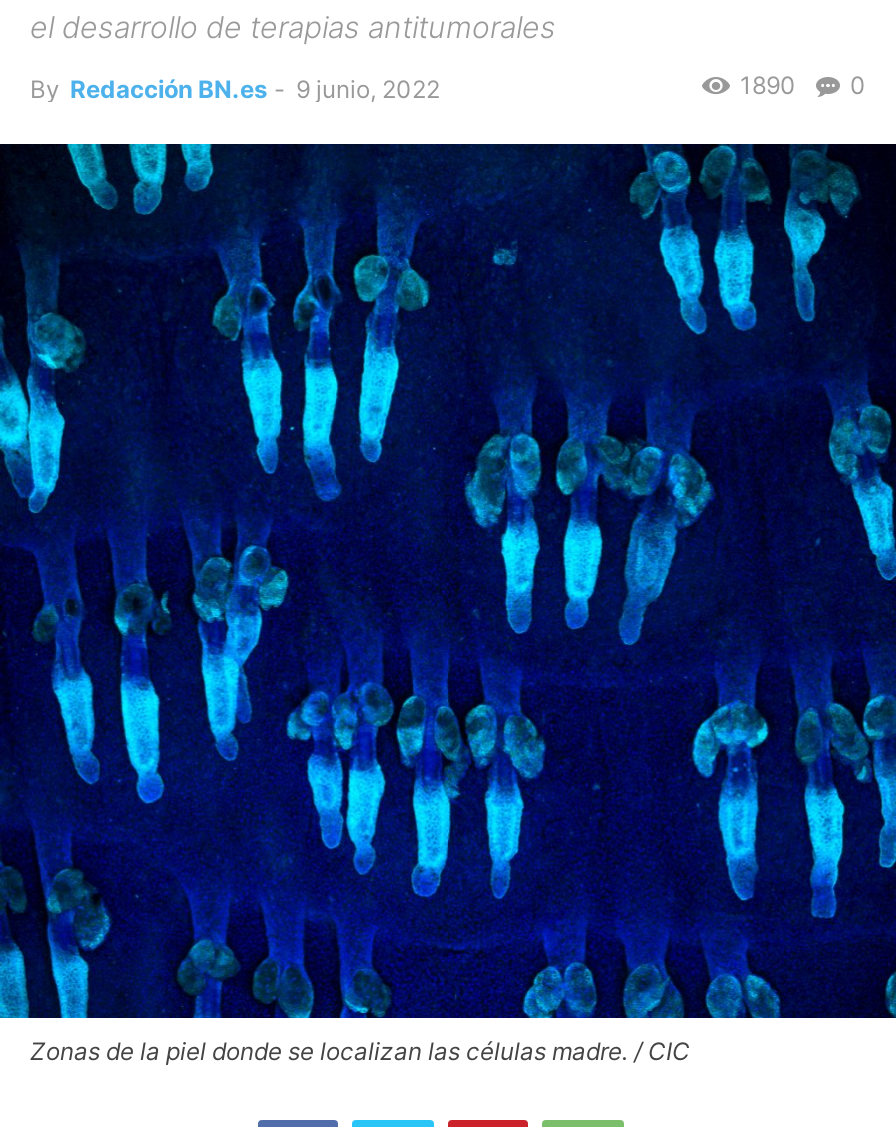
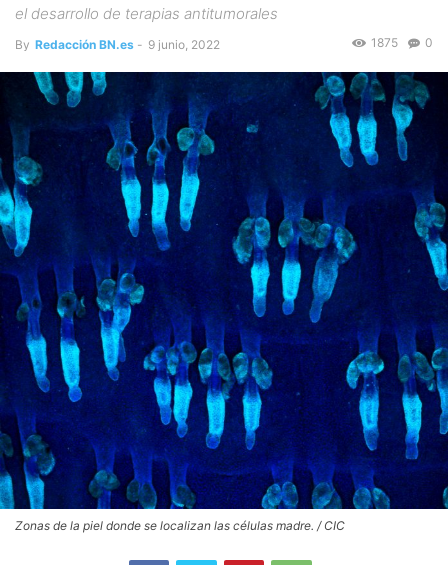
[740,70,866,100] 1890 0 -> [371,35,433,50] 1875 0

